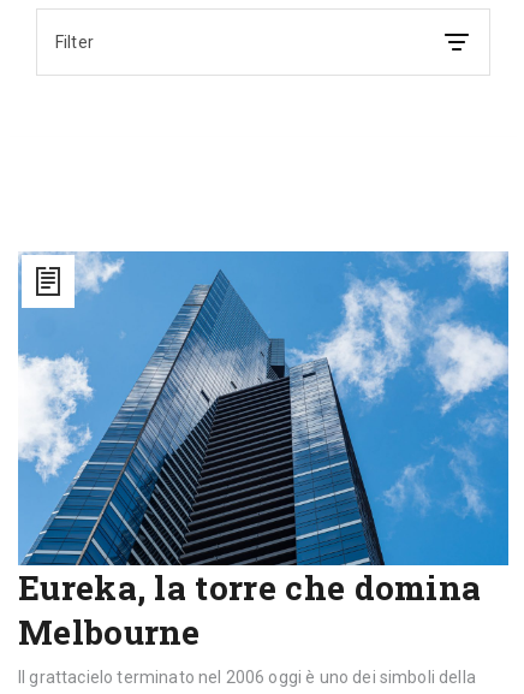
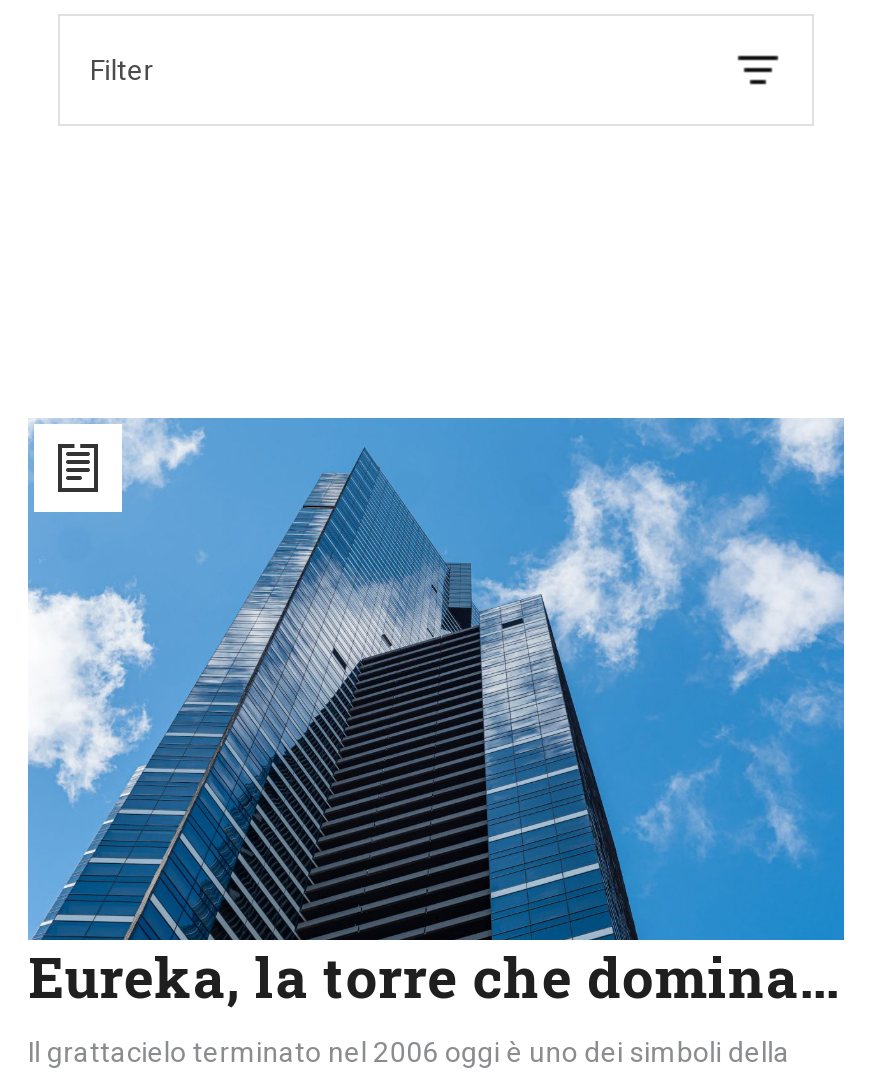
[18,565,481,654] Eureka, la torre che domina | Melbourne -> [28,940,837,1014] Eureka, la torre che domina…

